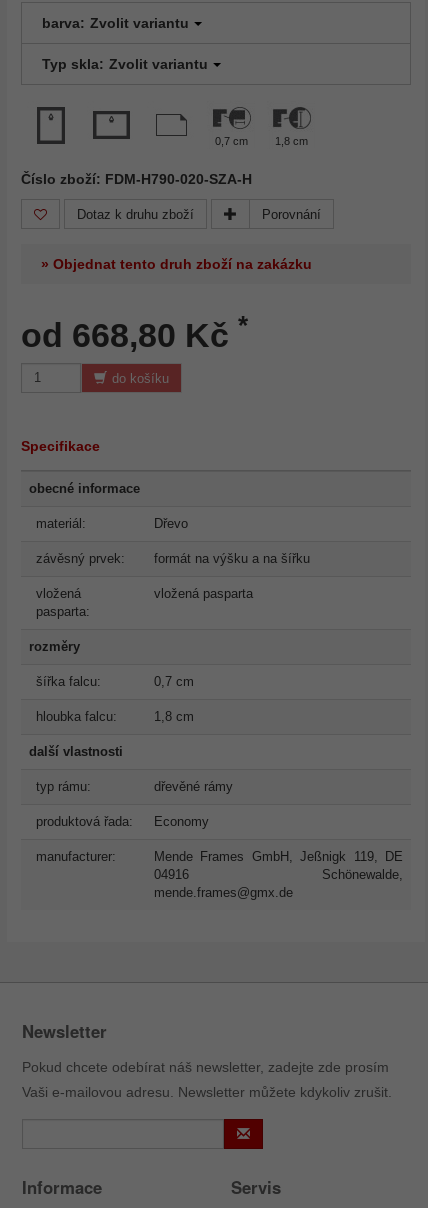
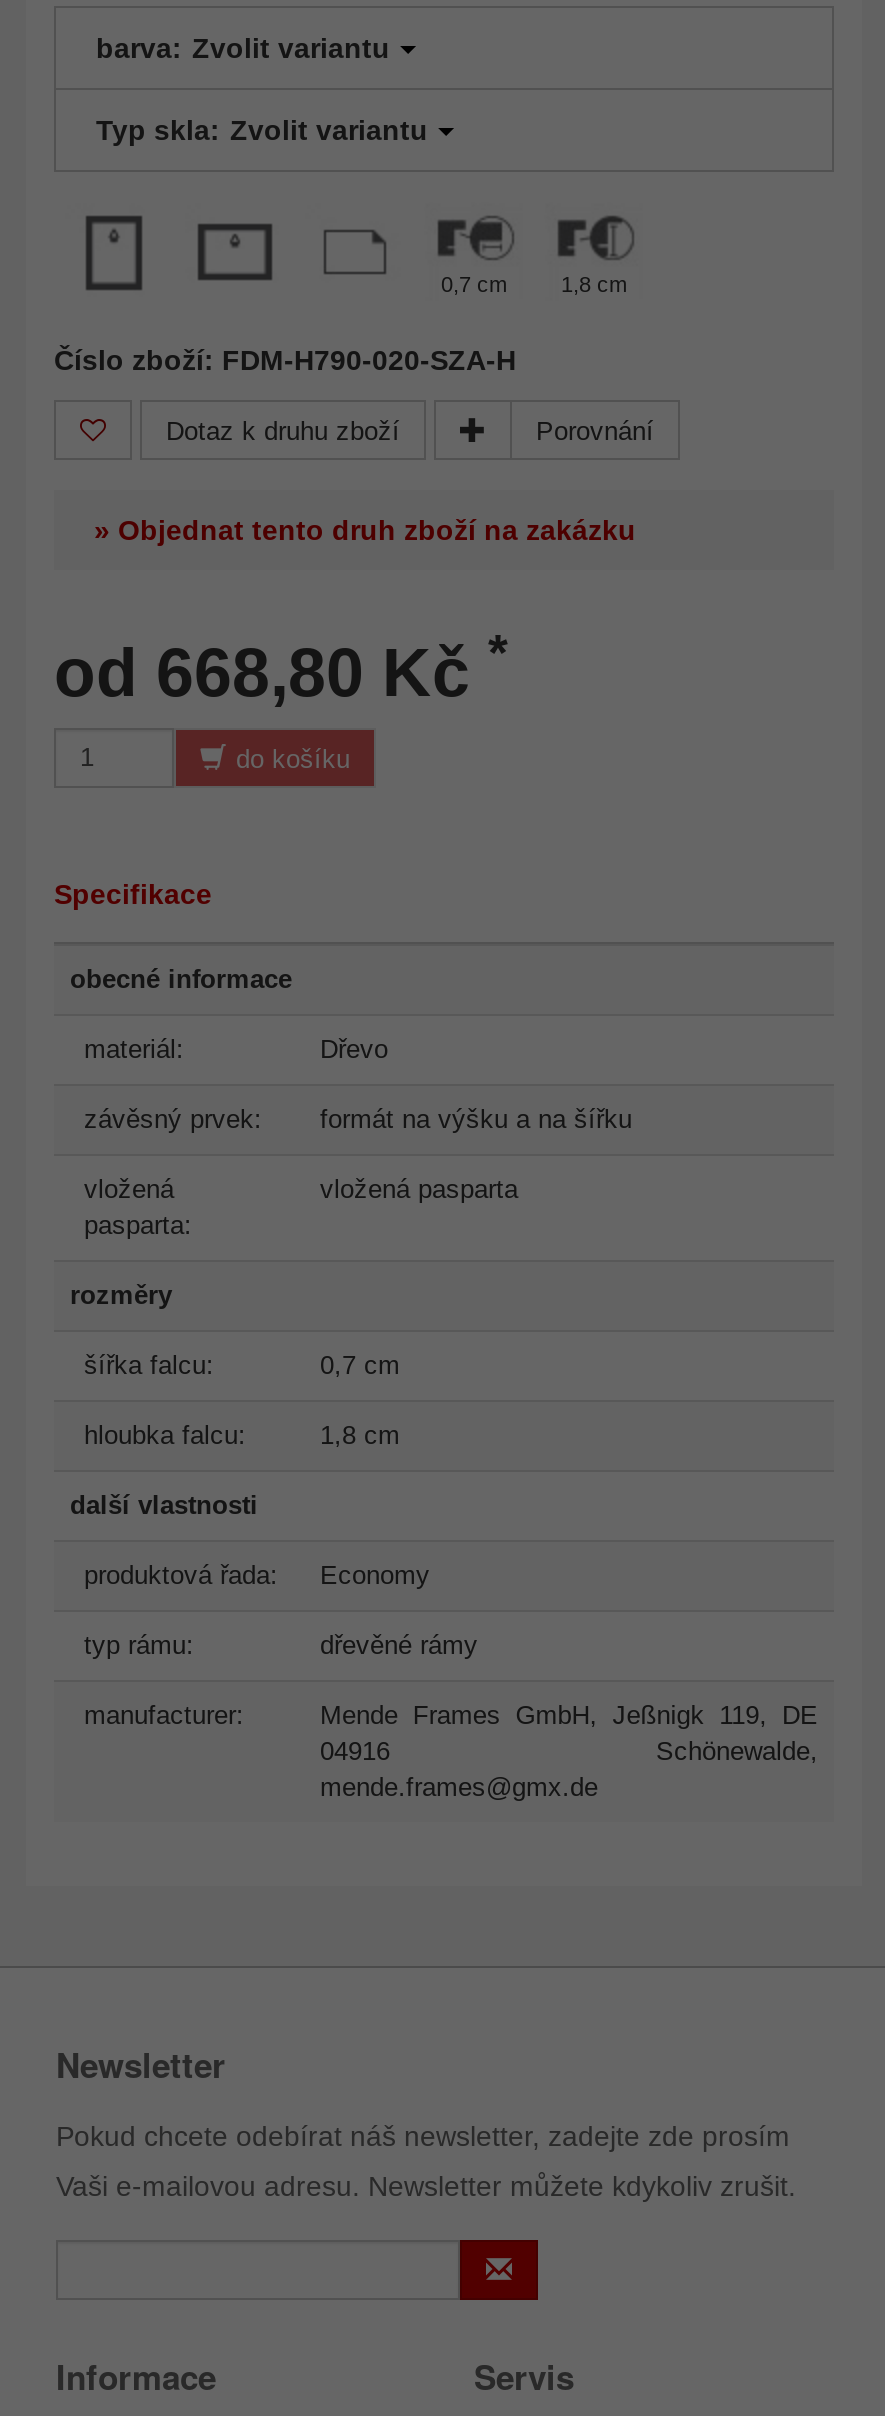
moved [36,779,233,794] -> [84,1630,478,1660]: typ rámu: | dřevěné rámy
moved [36,814,209,829] -> [84,1560,430,1590]: produktová řada: | Economy

